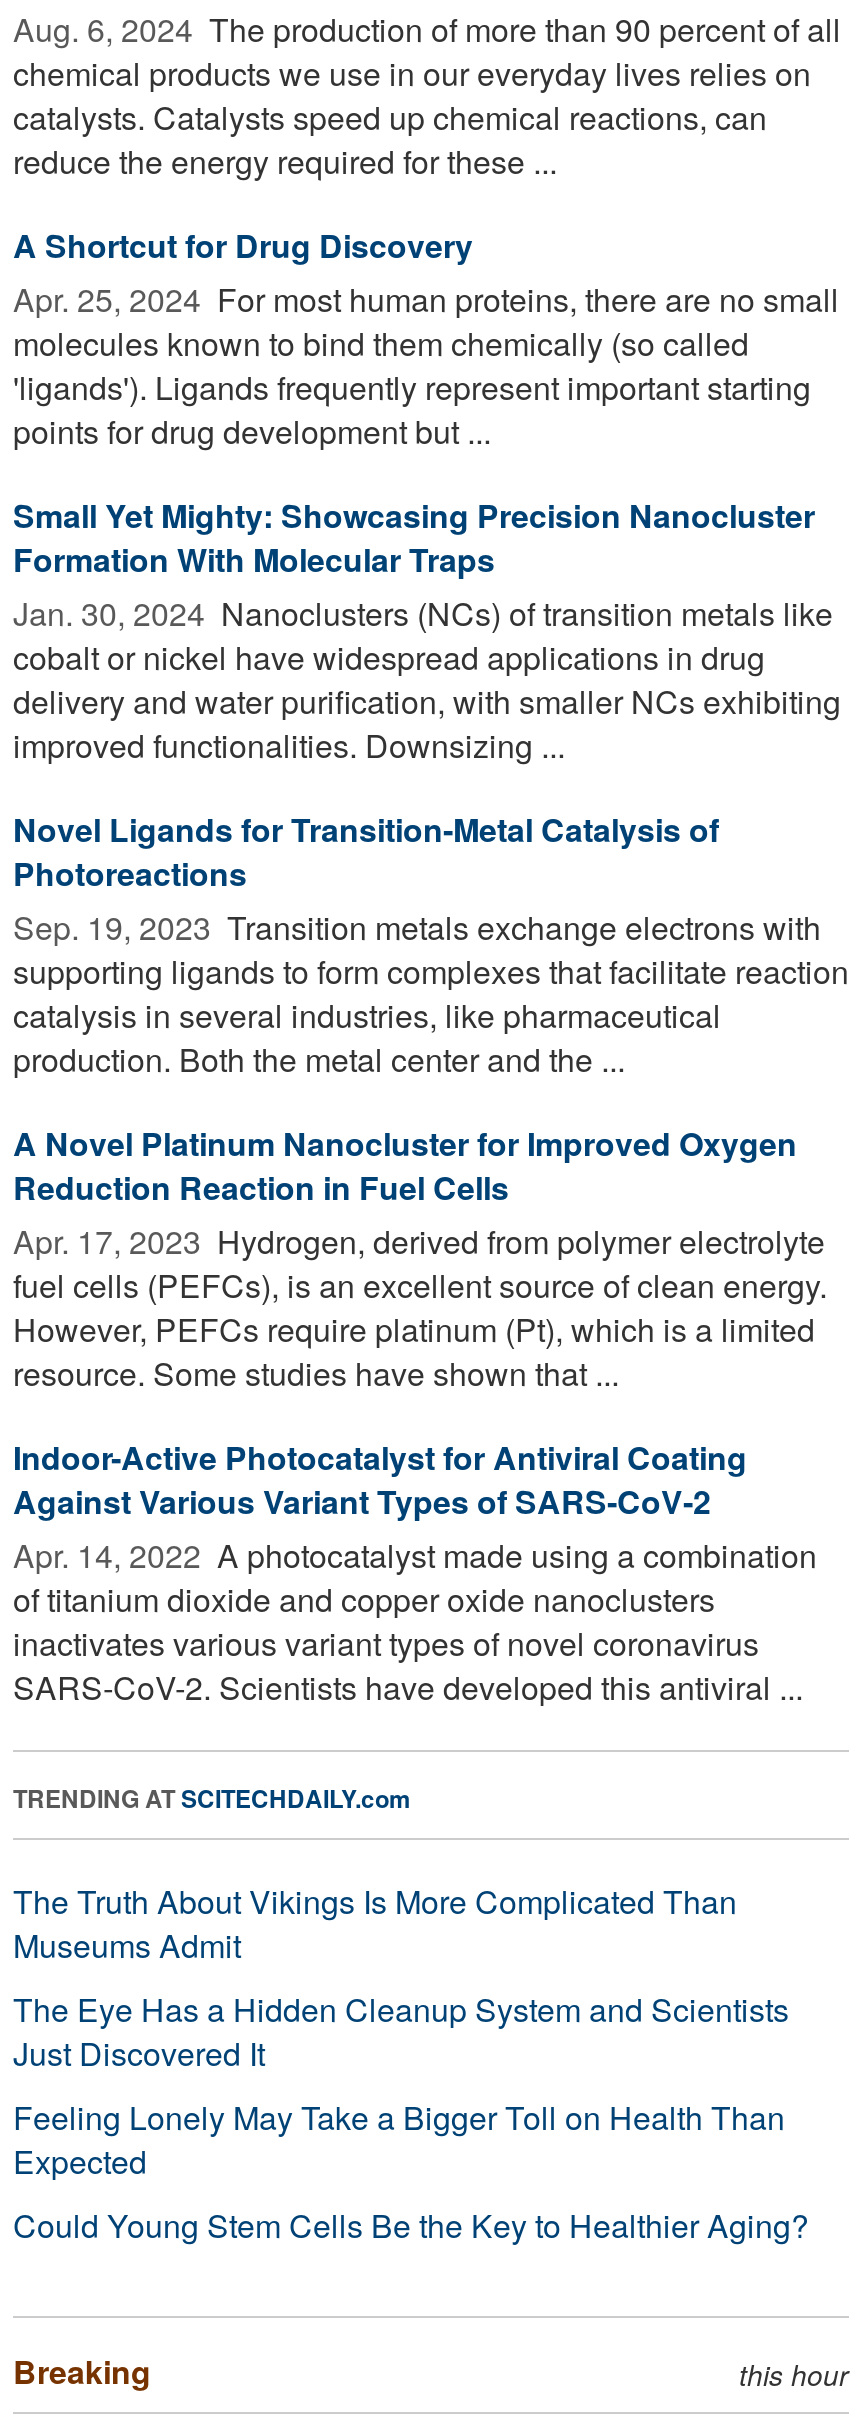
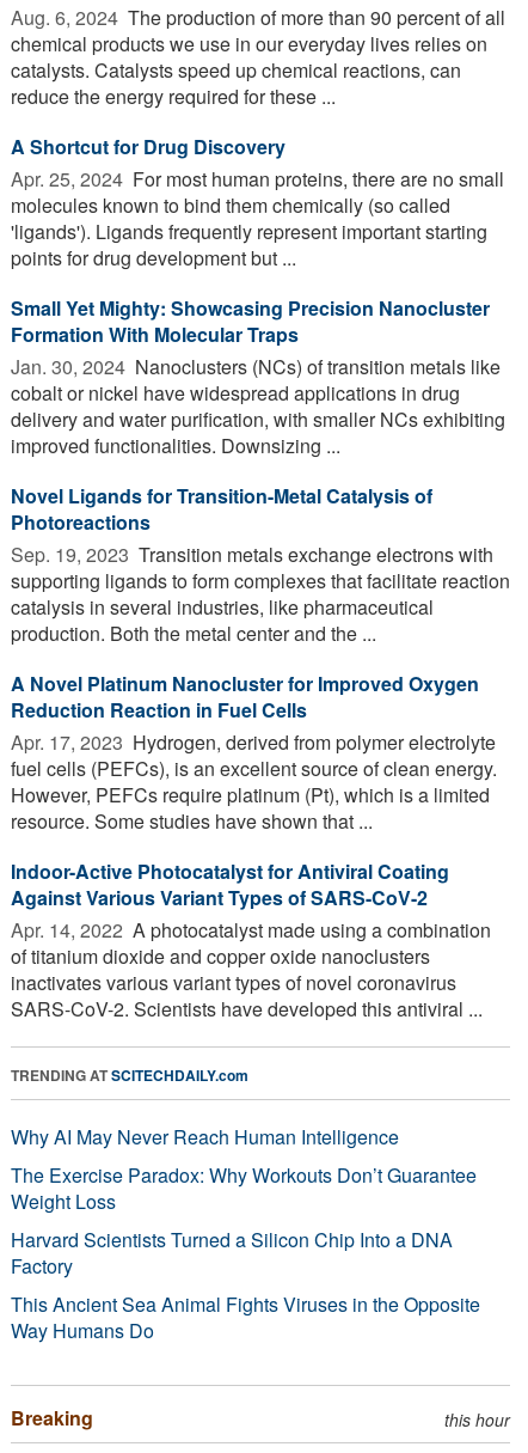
[13,1878,809,2248] The Truth About Vikings Is More Complicated Than | Museums Admit | The Eye Has a Hidden Cleanup System and Scientists | Just Discovered It | Feeling Lonely May Take a Bigger Toll on Health Than | Expected | Could Young Stem Cells Be the Key to Healthier Aging? -> [11,1123,480,1344] Why AI May Never Reach Human Intelligence | The Exercise Paradox: Why Workouts Don’t Guarantee | Weight Loss | Harvard Scientists Turned a Silicon Chip Into a DNA | Factory | This Ancient Sea Animal Fights Viruses in the Opposite | Way Humans Do

